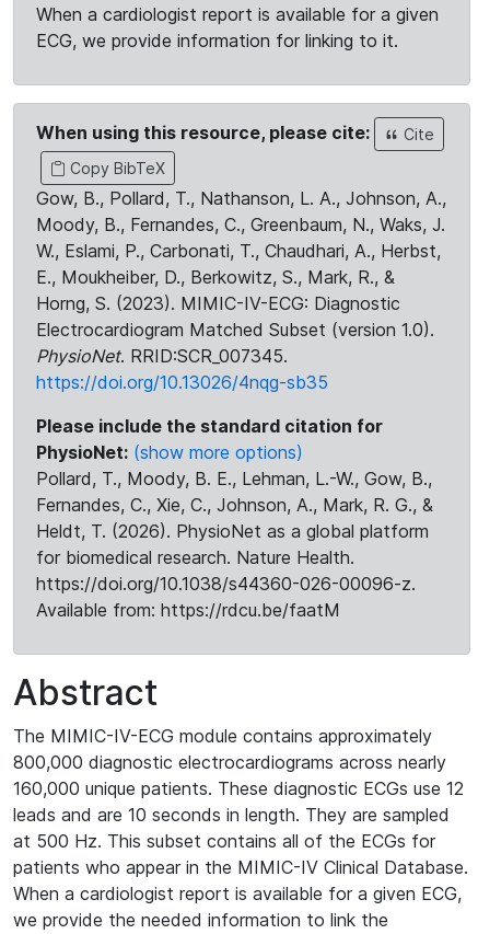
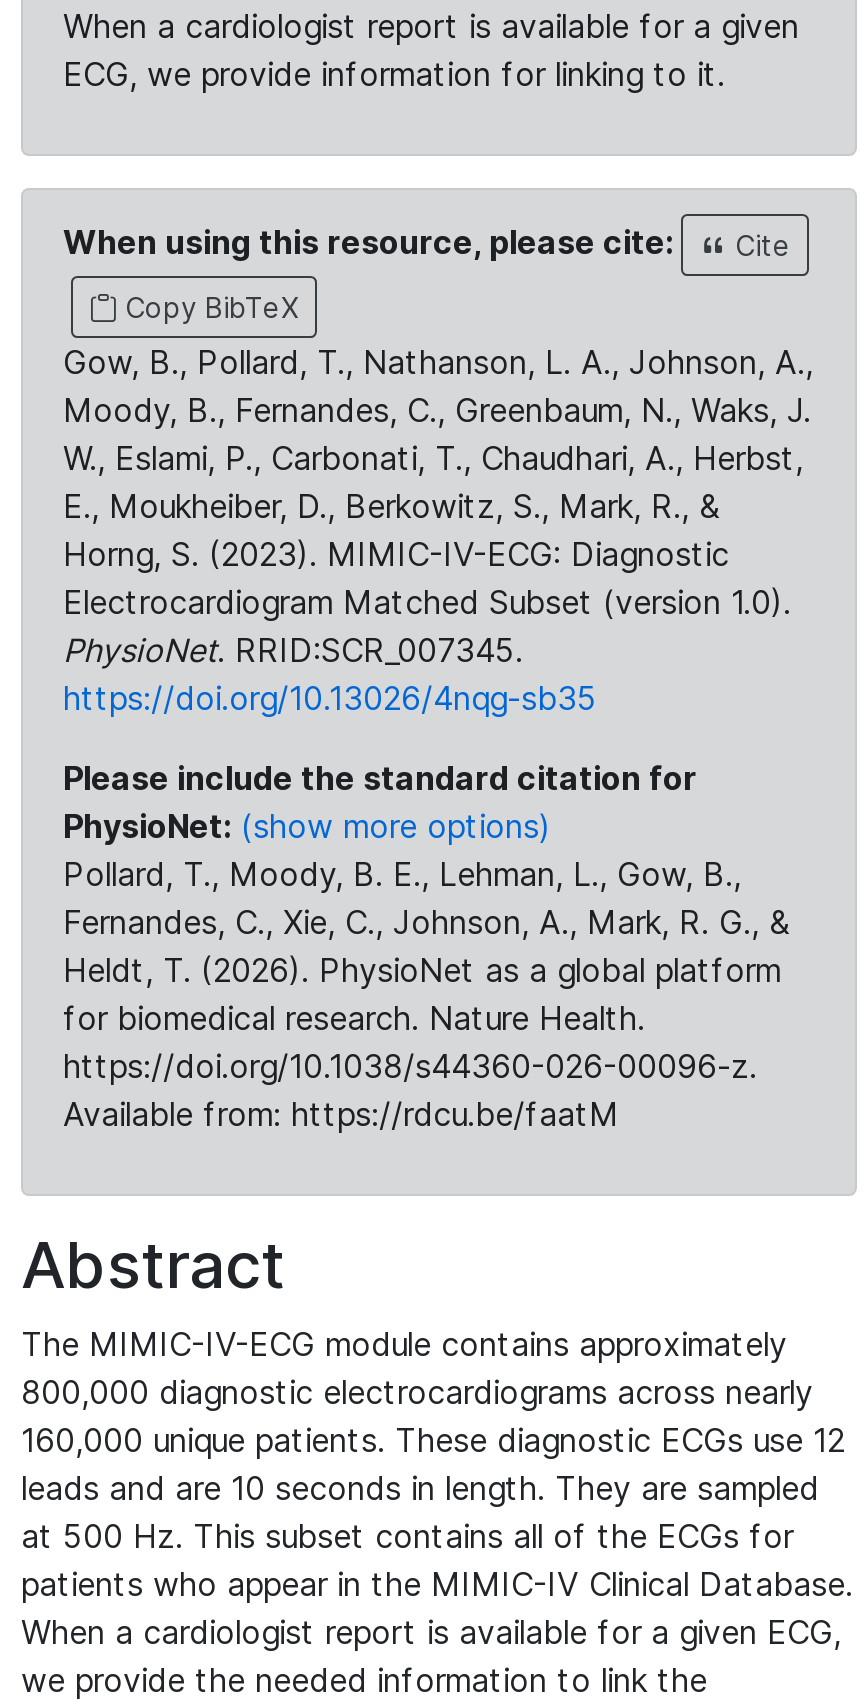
[36,468,432,489] Pollard, T., Moody, B. E., Lehman, L.-W., Gow, B., -> [63,854,741,894] Pollard, T., Moody, B. E., Lehman, L., Gow, B.,

